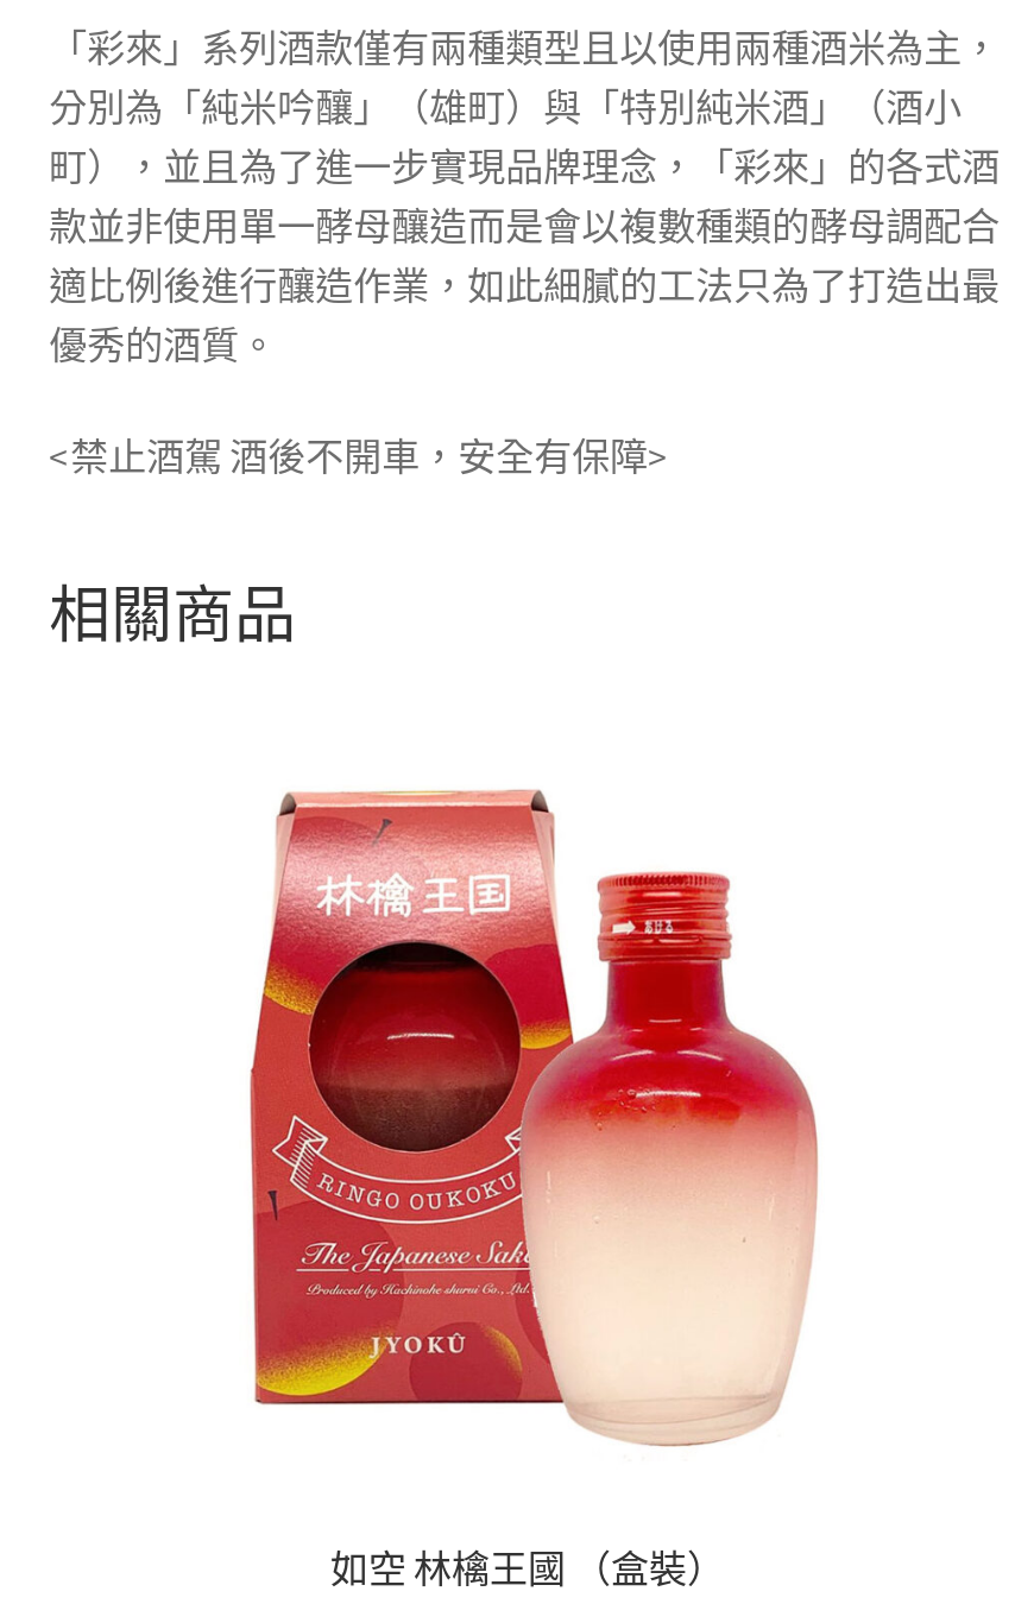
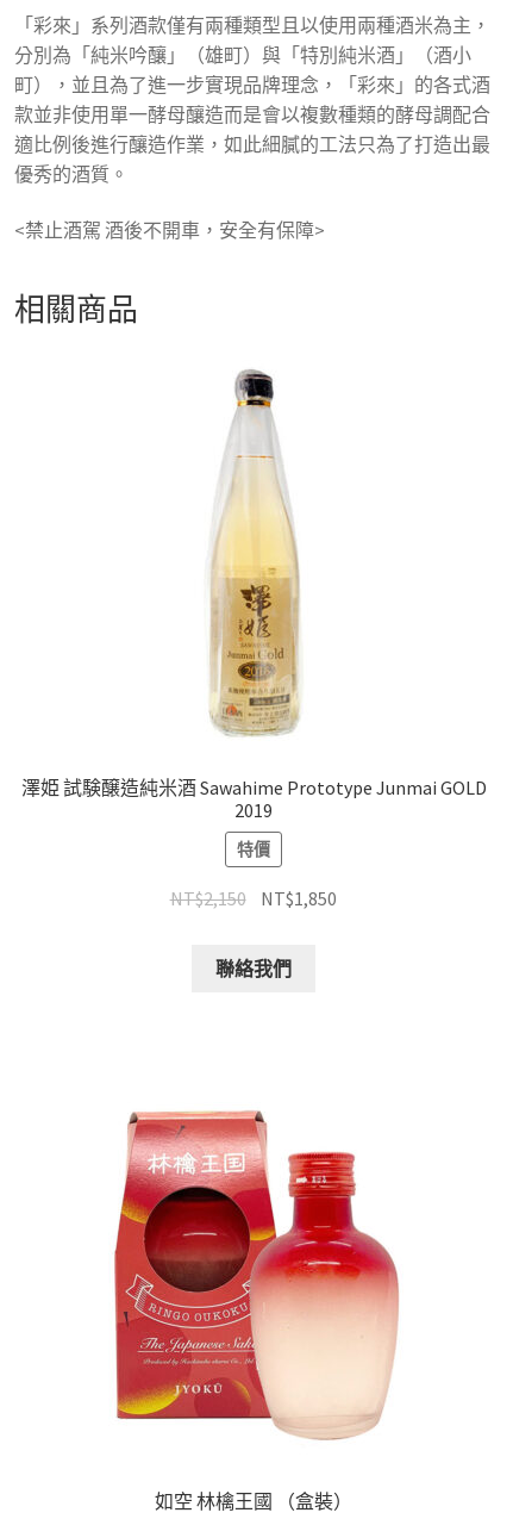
none -> [21,368,486,980] [image] | 澤姫 試験醸造純米酒 Sawahime Prototype Junmai GOLD | 2019 | 特價 | NT$2,150 | NT$1,850 | 聯絡我們

